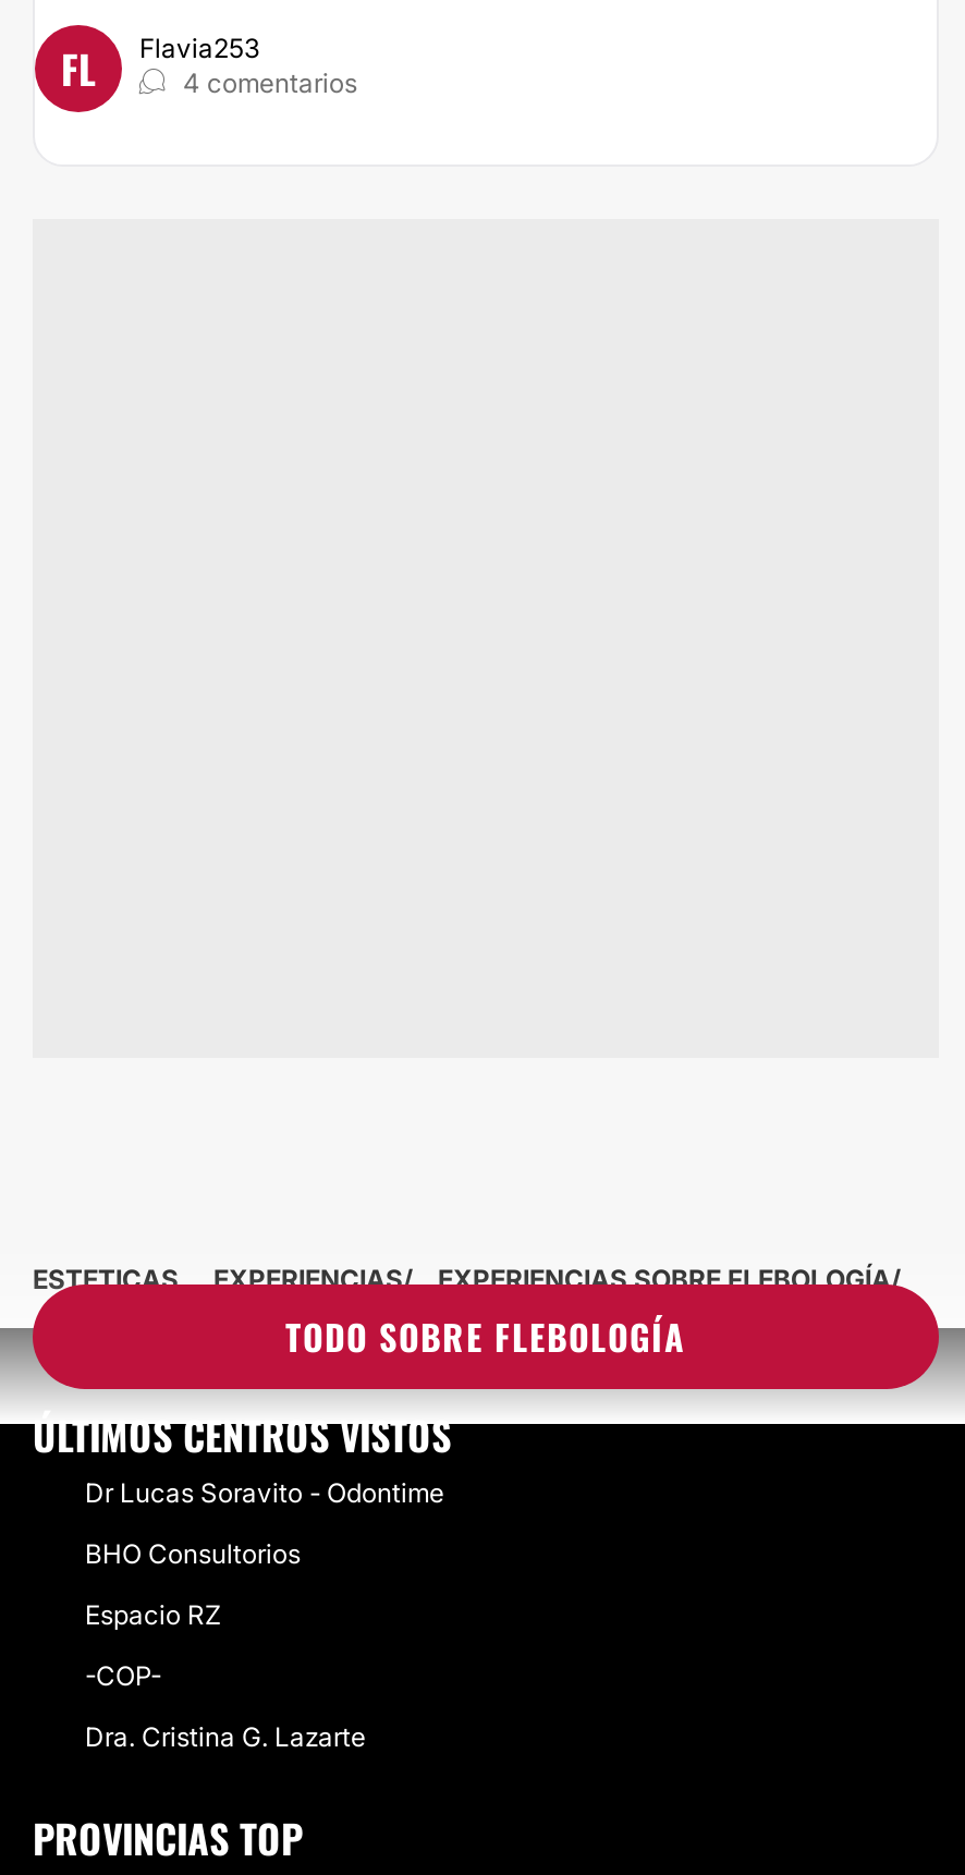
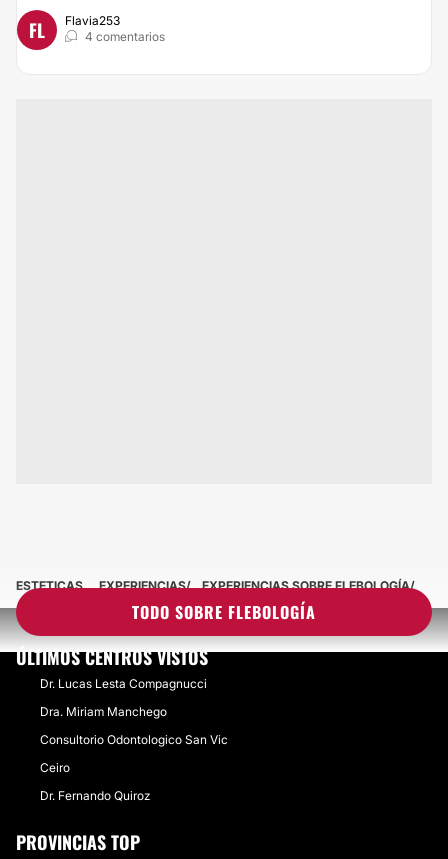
[85,1476,444,1509] Dr Lucas Soravito - Odontime -> [40,676,207,691] Dr. Lucas Lesta Compagnucci
[85,1537,301,1570] BHO Consultorios -> [40,704,167,719] Dra. Miriam Manchego
[85,1598,222,1631] Espacio RZ -> [40,732,228,747] Consultorio Odontologico San Vic
[85,1659,161,1692] -COP- -> [40,760,70,775] Ceiro
[85,1720,366,1753] Dra. Cristina G. Lazarte -> [40,788,150,803] Dr. Fernando Quiroz

